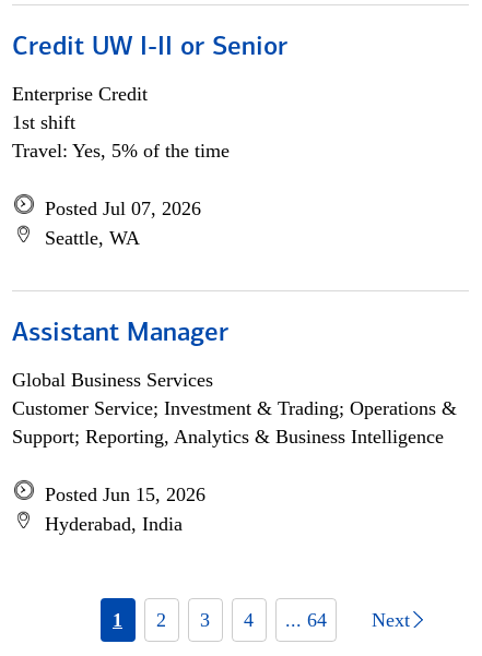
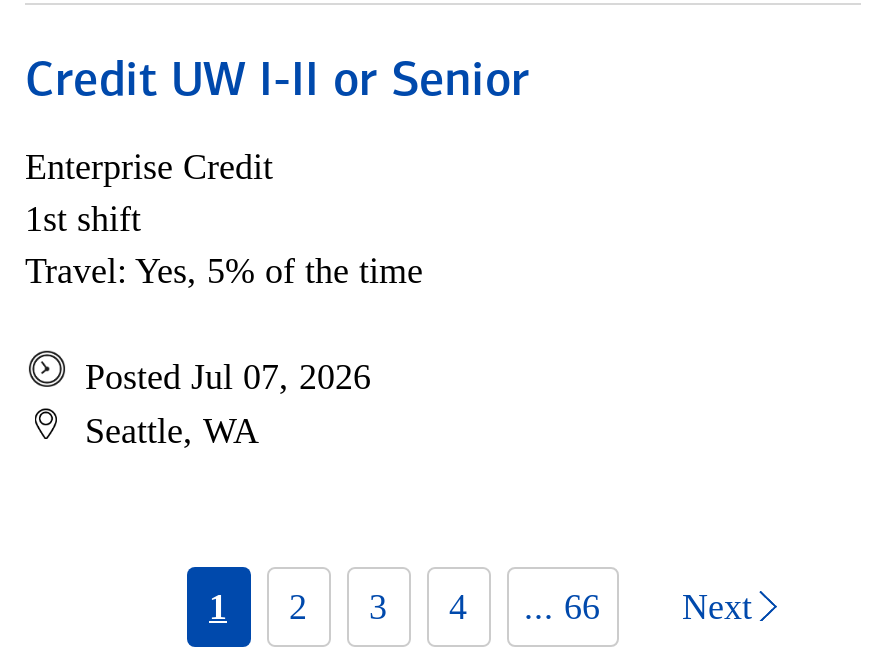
[12,321,457,535] Assistant Manager | Global Business Services | Customer Service; Investment & Trading; Operations & | Support; Reporting, Analytics & Business Intelligence | Posted Jun 15, 2026 | Hyderabad, India -> none
[113,609,326,630] 1 2 3 4 ... 64 -> [209,586,600,626] 1 2 3 4 ... 66

